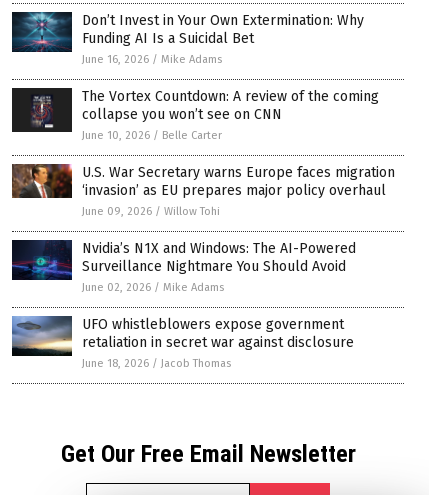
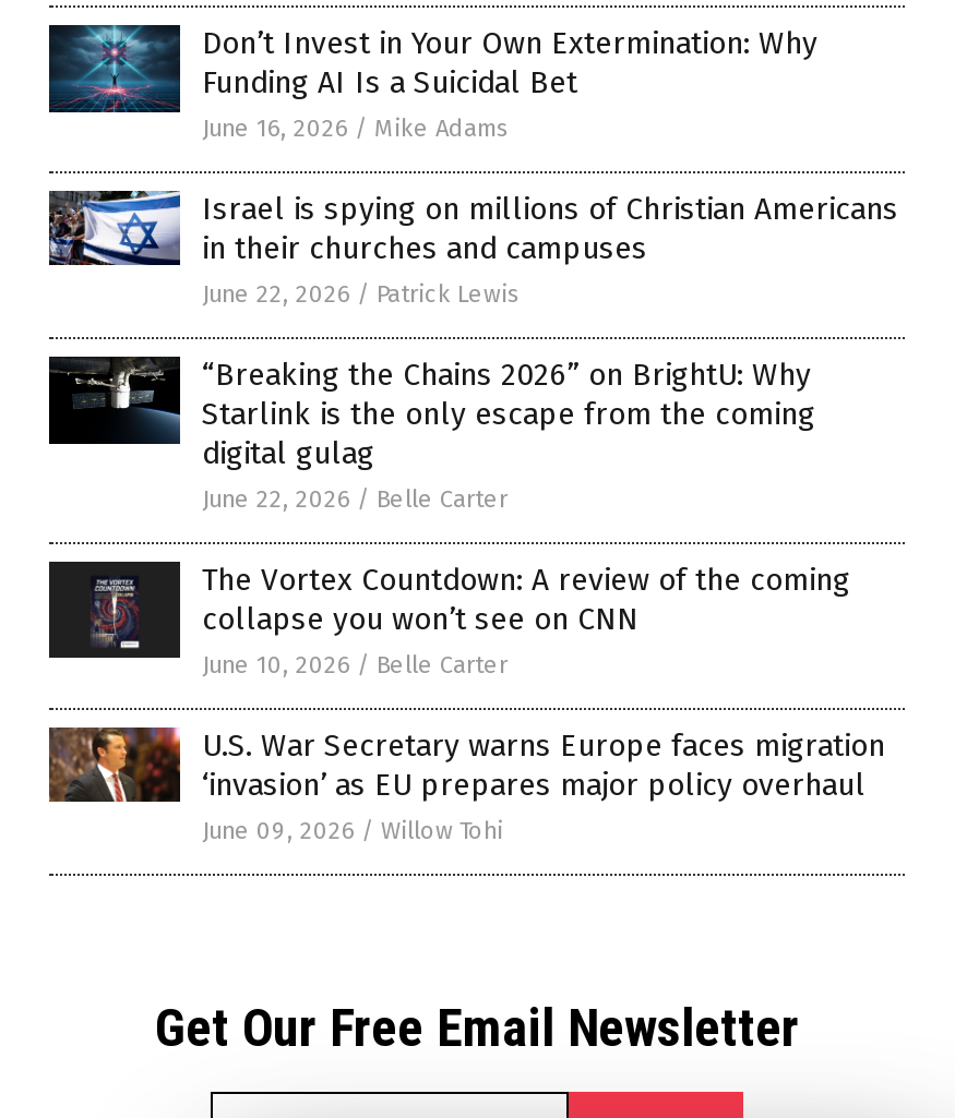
none -> [47,189,898,514] [image] | Israel is spying on millions of Christian Americans | in their churches and campuses | June 22, 2026 / Patrick Lewis | “Breaking the Chains 2026” on BrightU: Why | Starlink is the only escape from the coming | digital gulag | June 22, 2026 / Belle Carter
none -> [47,354,171,446] [image]
moved [11,88,395,218] -> [47,562,885,845]: [image] | The Vortex Countdown: A review of the coming | collapse you won’t see on CNN | June 10, 2026 / Belle Carter | U.S. War Secretary warns Europe faces migration | ‘invasion’ as EU prepares major policy overhaul | June 09, 2026 / Willow Tohi
[12,240,356,370] [image] | Nvidia’s N1X and Windows: The AI-Powered | Surveillance Nightmare You Should Avoid | June 02, 2026 / Mike Adams | UFO whistleblowers expose government | retaliation in secret war against disclosure | June 18, 2026 / Jacob Thomas -> none
[11,315,68,357] [image] -> none

